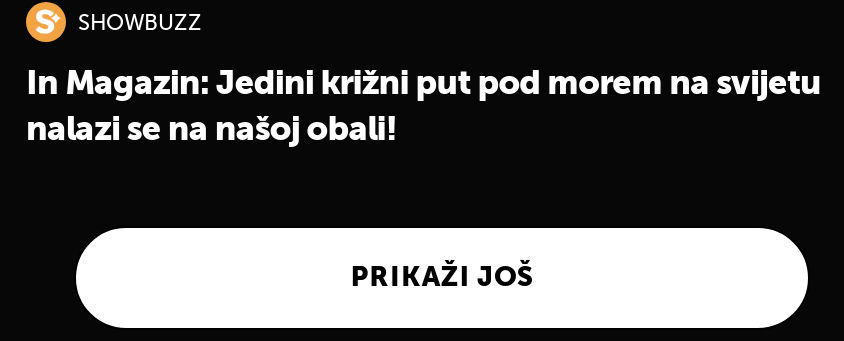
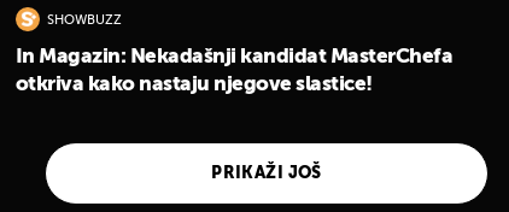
[26,69,821,149] In Magazin: Jedini križni put pod morem na svijetu | nalazi se na našoj obali! -> [16,47,452,96] In Magazin: Nekadašnji kandidat MasterChefa | otkriva kako nastaju njegove slastice!

